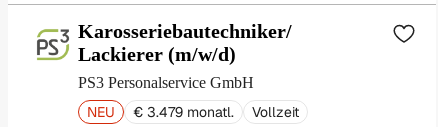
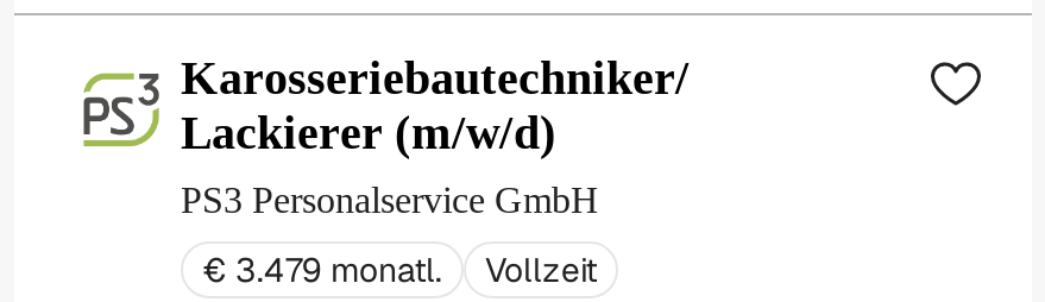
[87,103,115,121] NEU -> none

